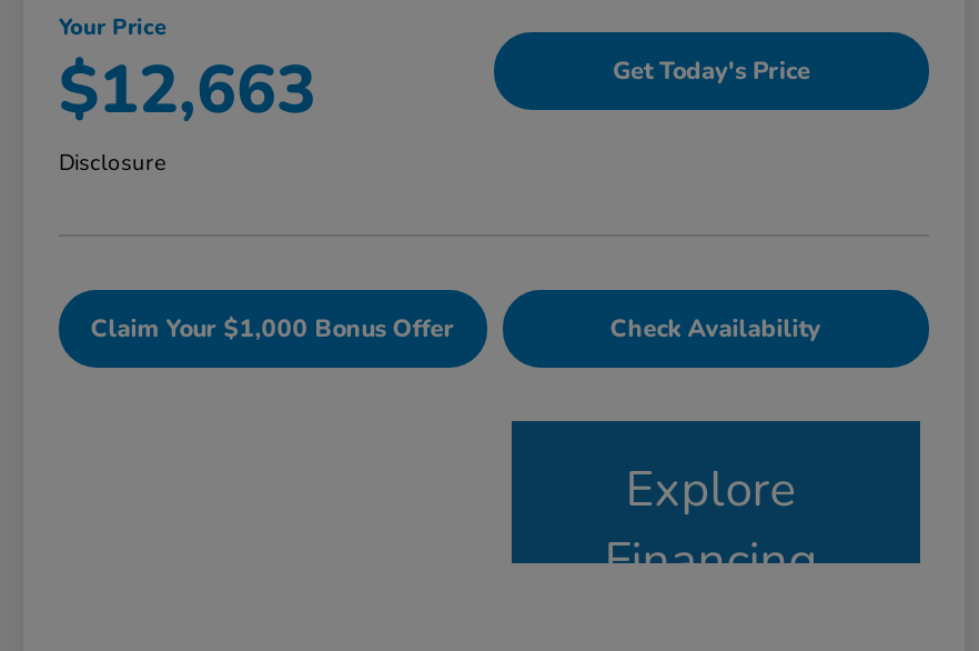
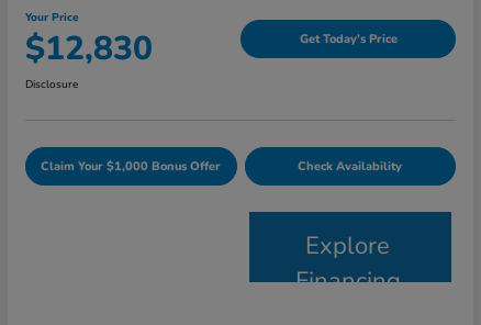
[59,46,316,137] $12,663 -> [25,27,153,72] $12,830

